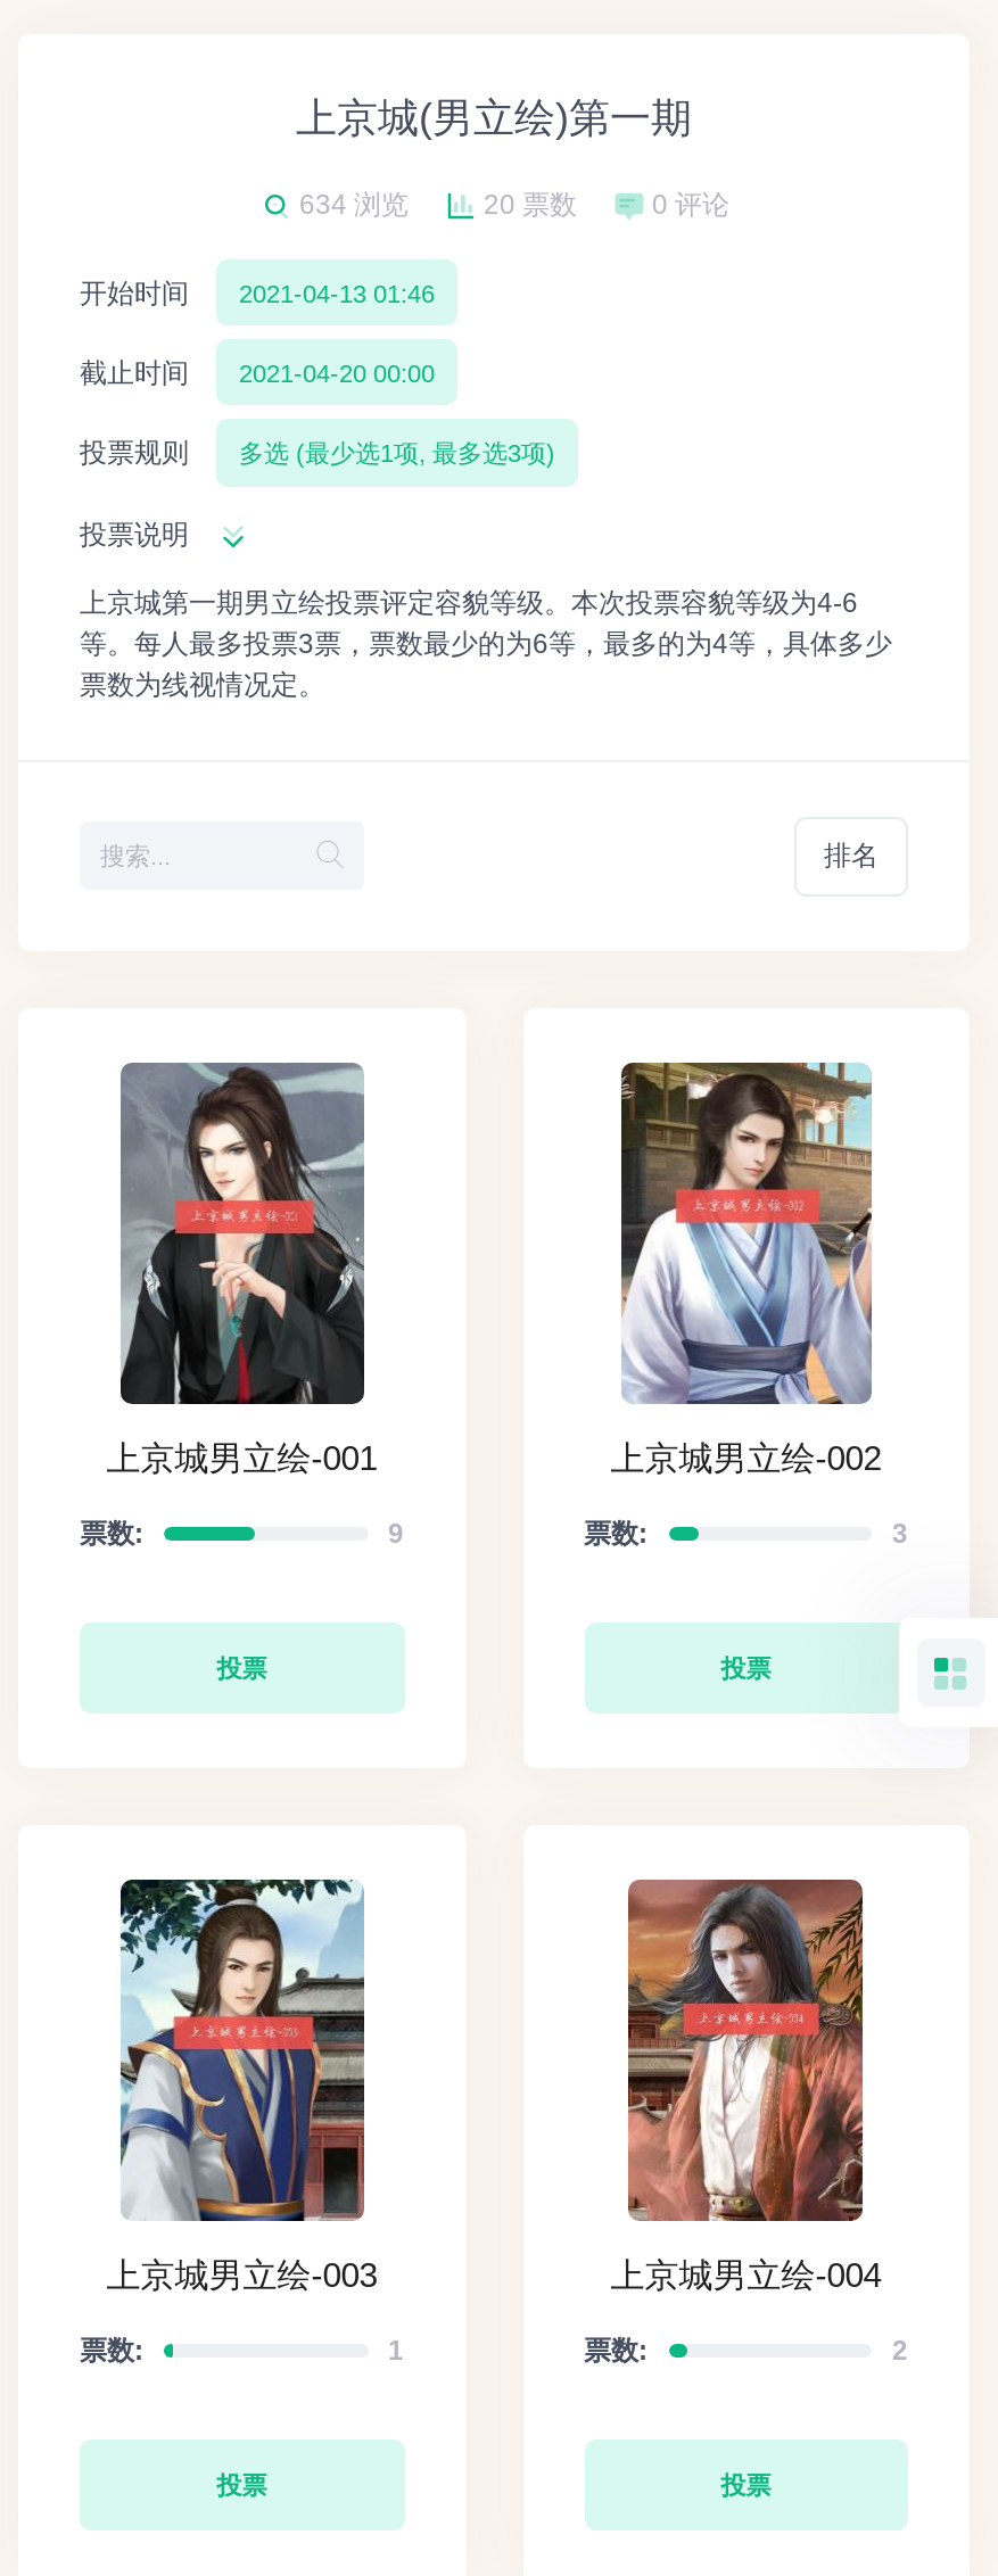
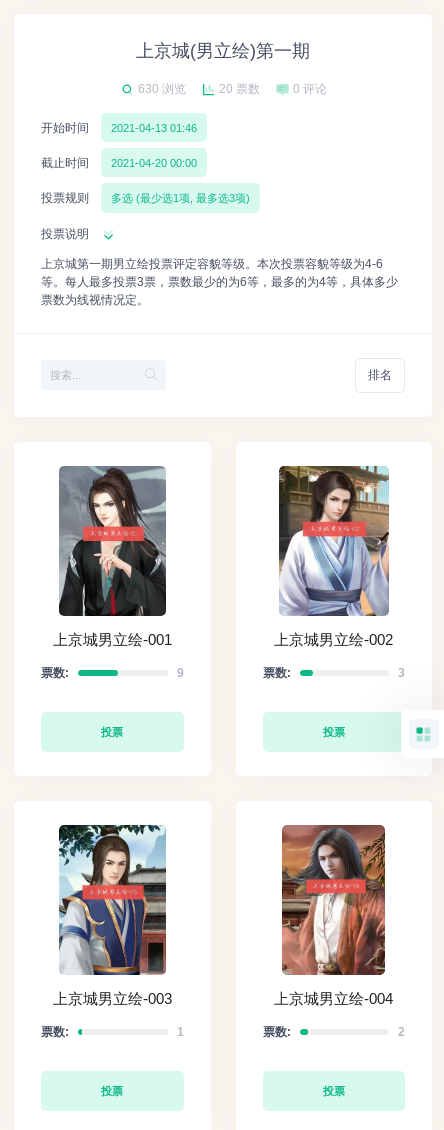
[299,189,409,221] 634 浏览 -> [137,82,185,96] 630 浏览

